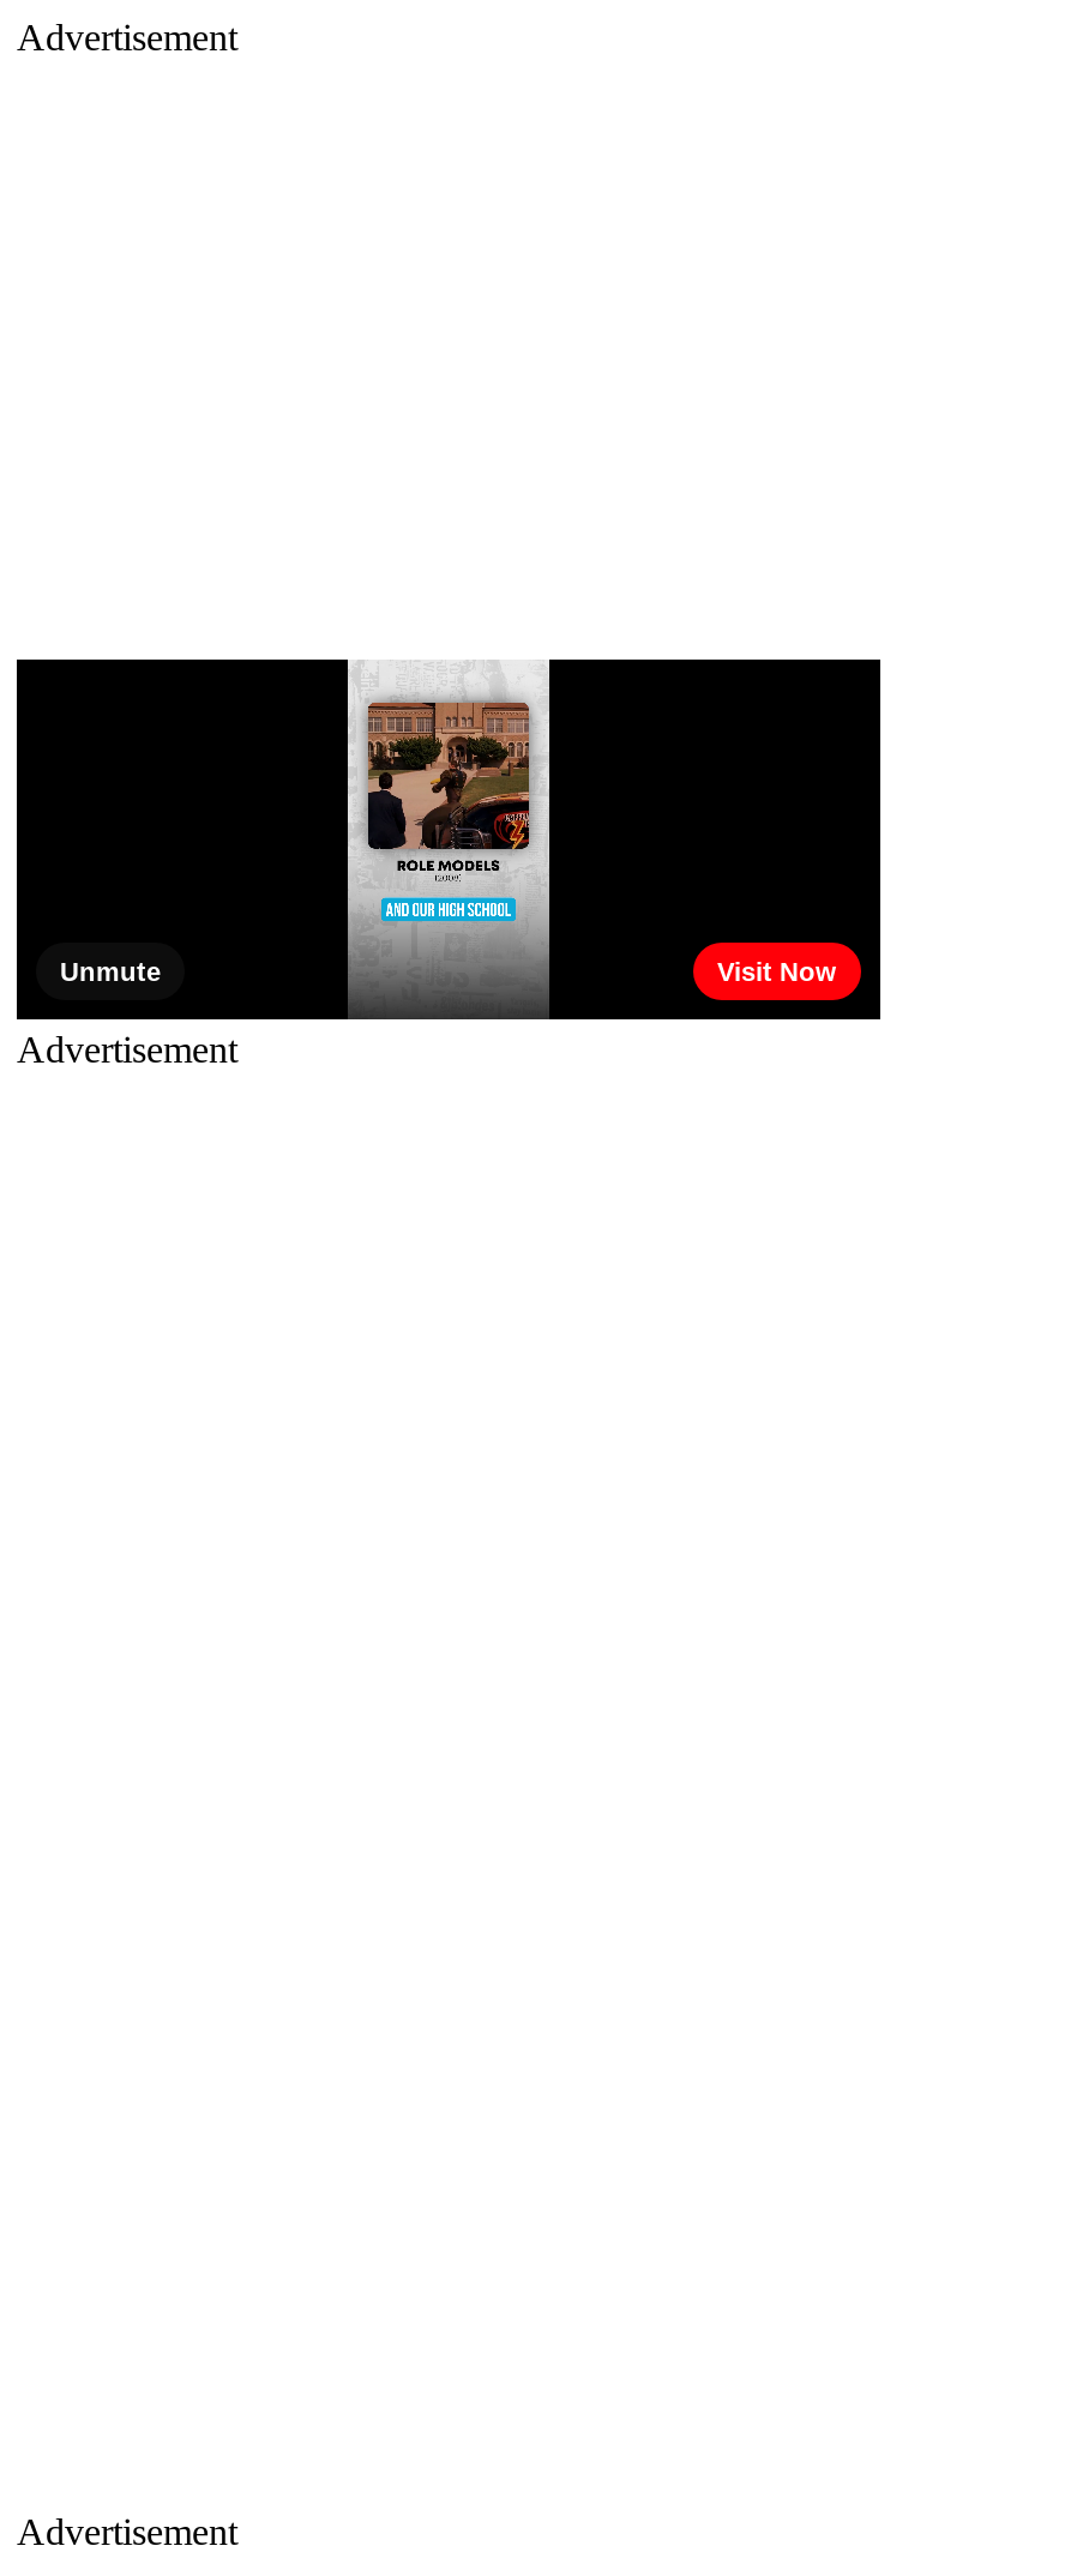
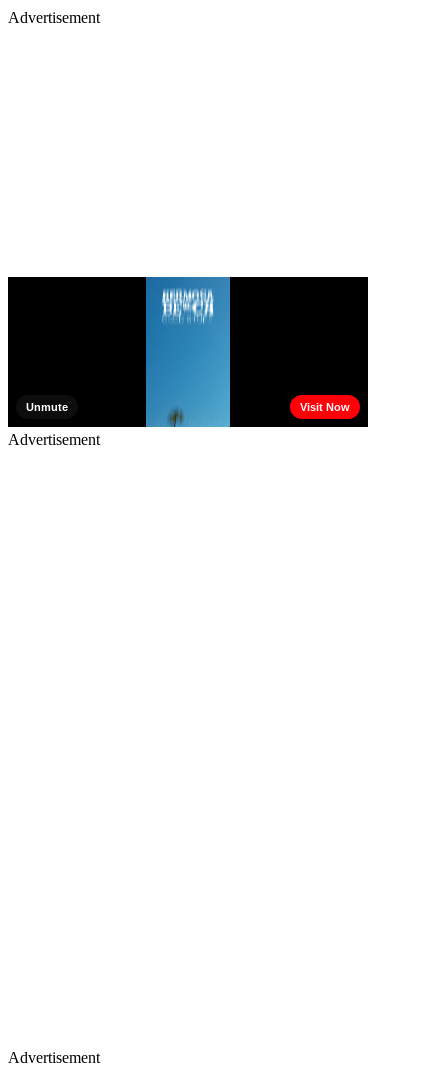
[345,660,552,1022] [image] -> [145,276,231,428] [image]

